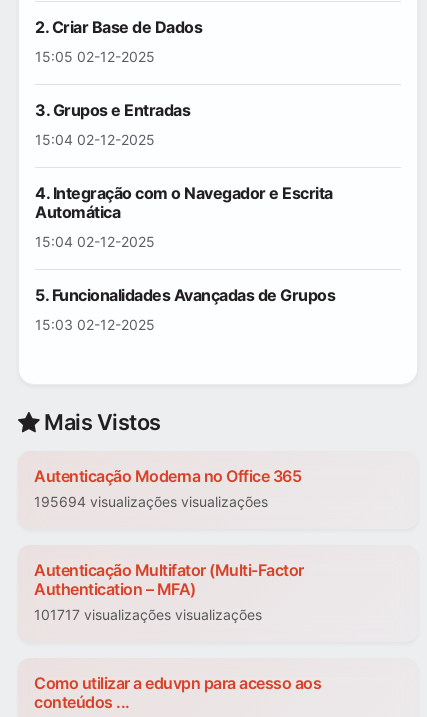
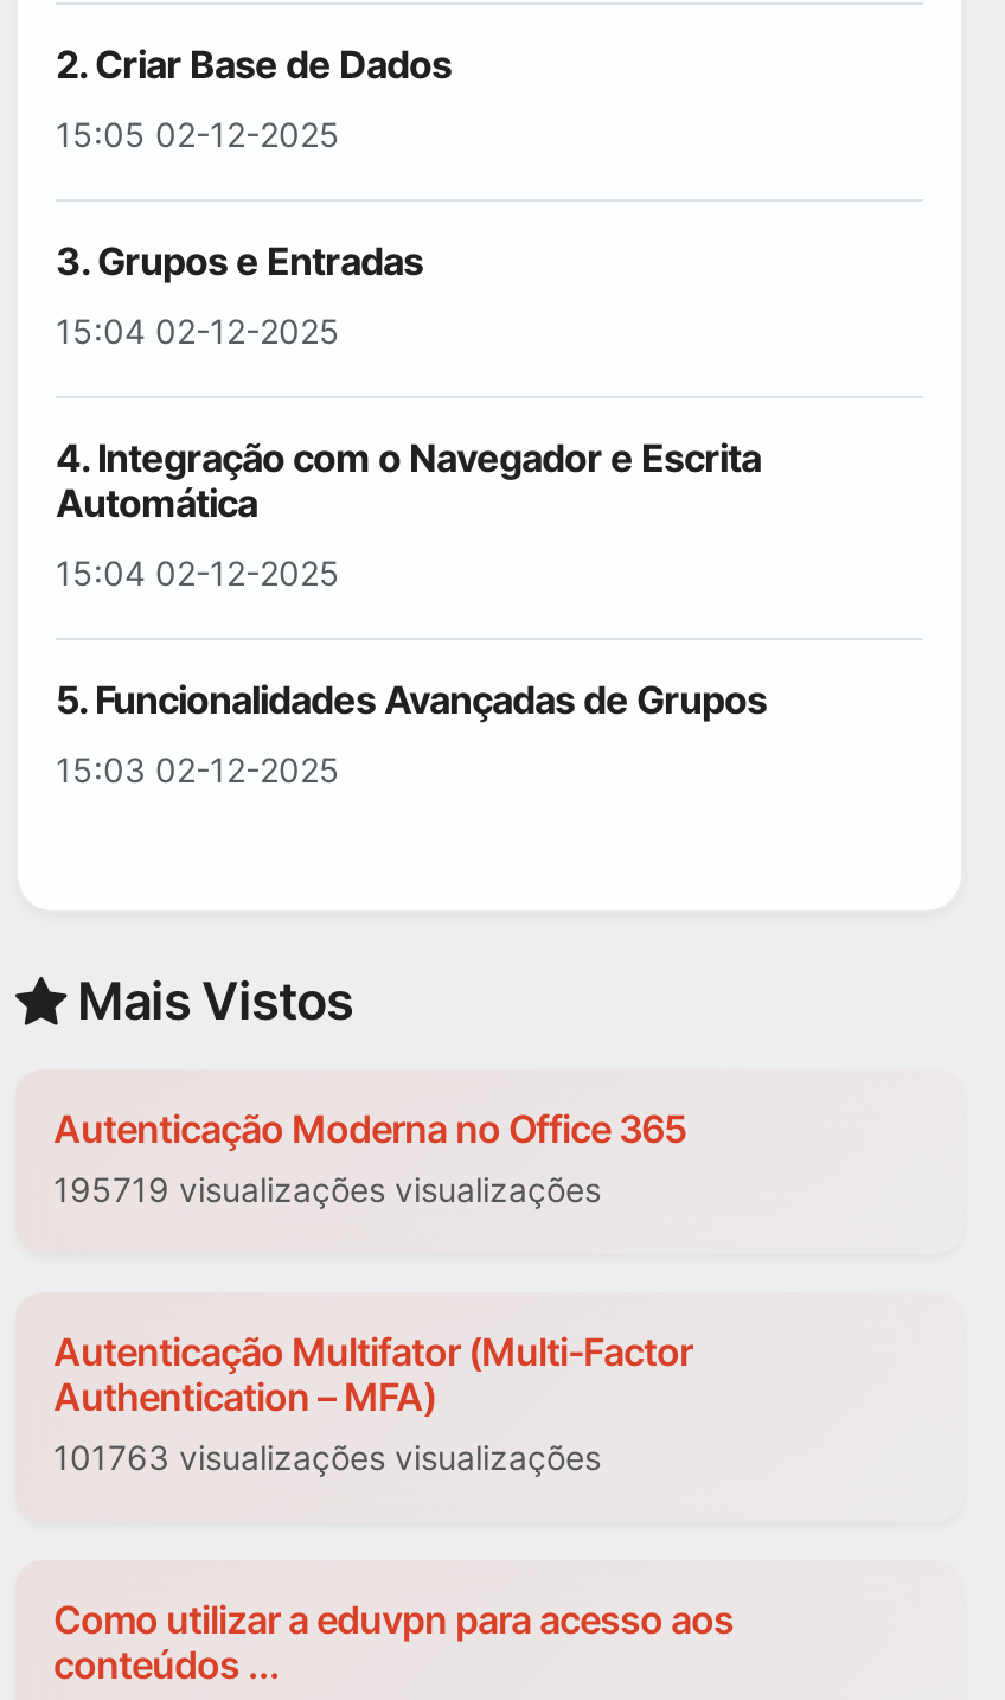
[34,493,268,510] 195694 visualizações visualizações -> [53,1170,601,1210] 195719 visualizações visualizações
[34,606,262,623] 101717 visualizações visualizações -> [53,1438,601,1478] 101763 visualizações visualizações

